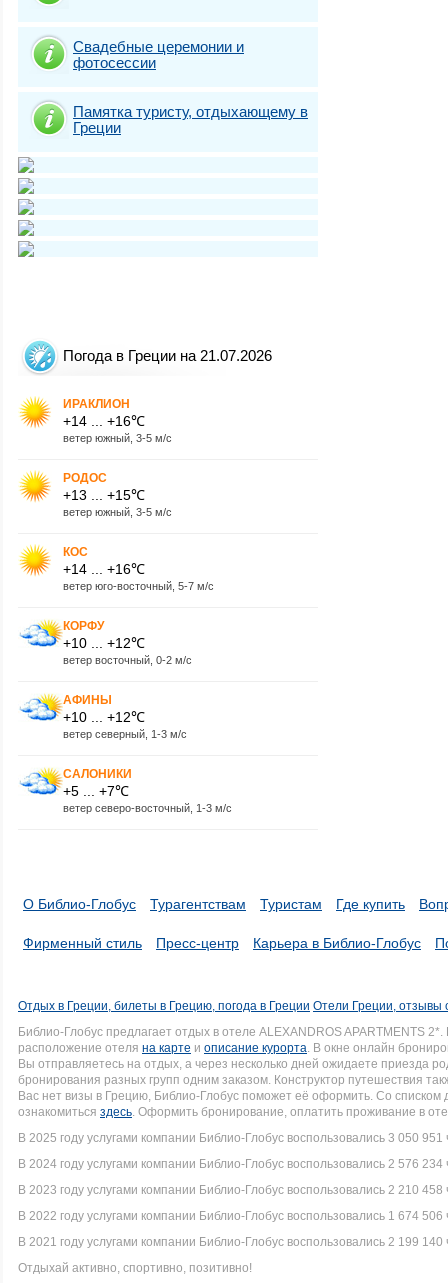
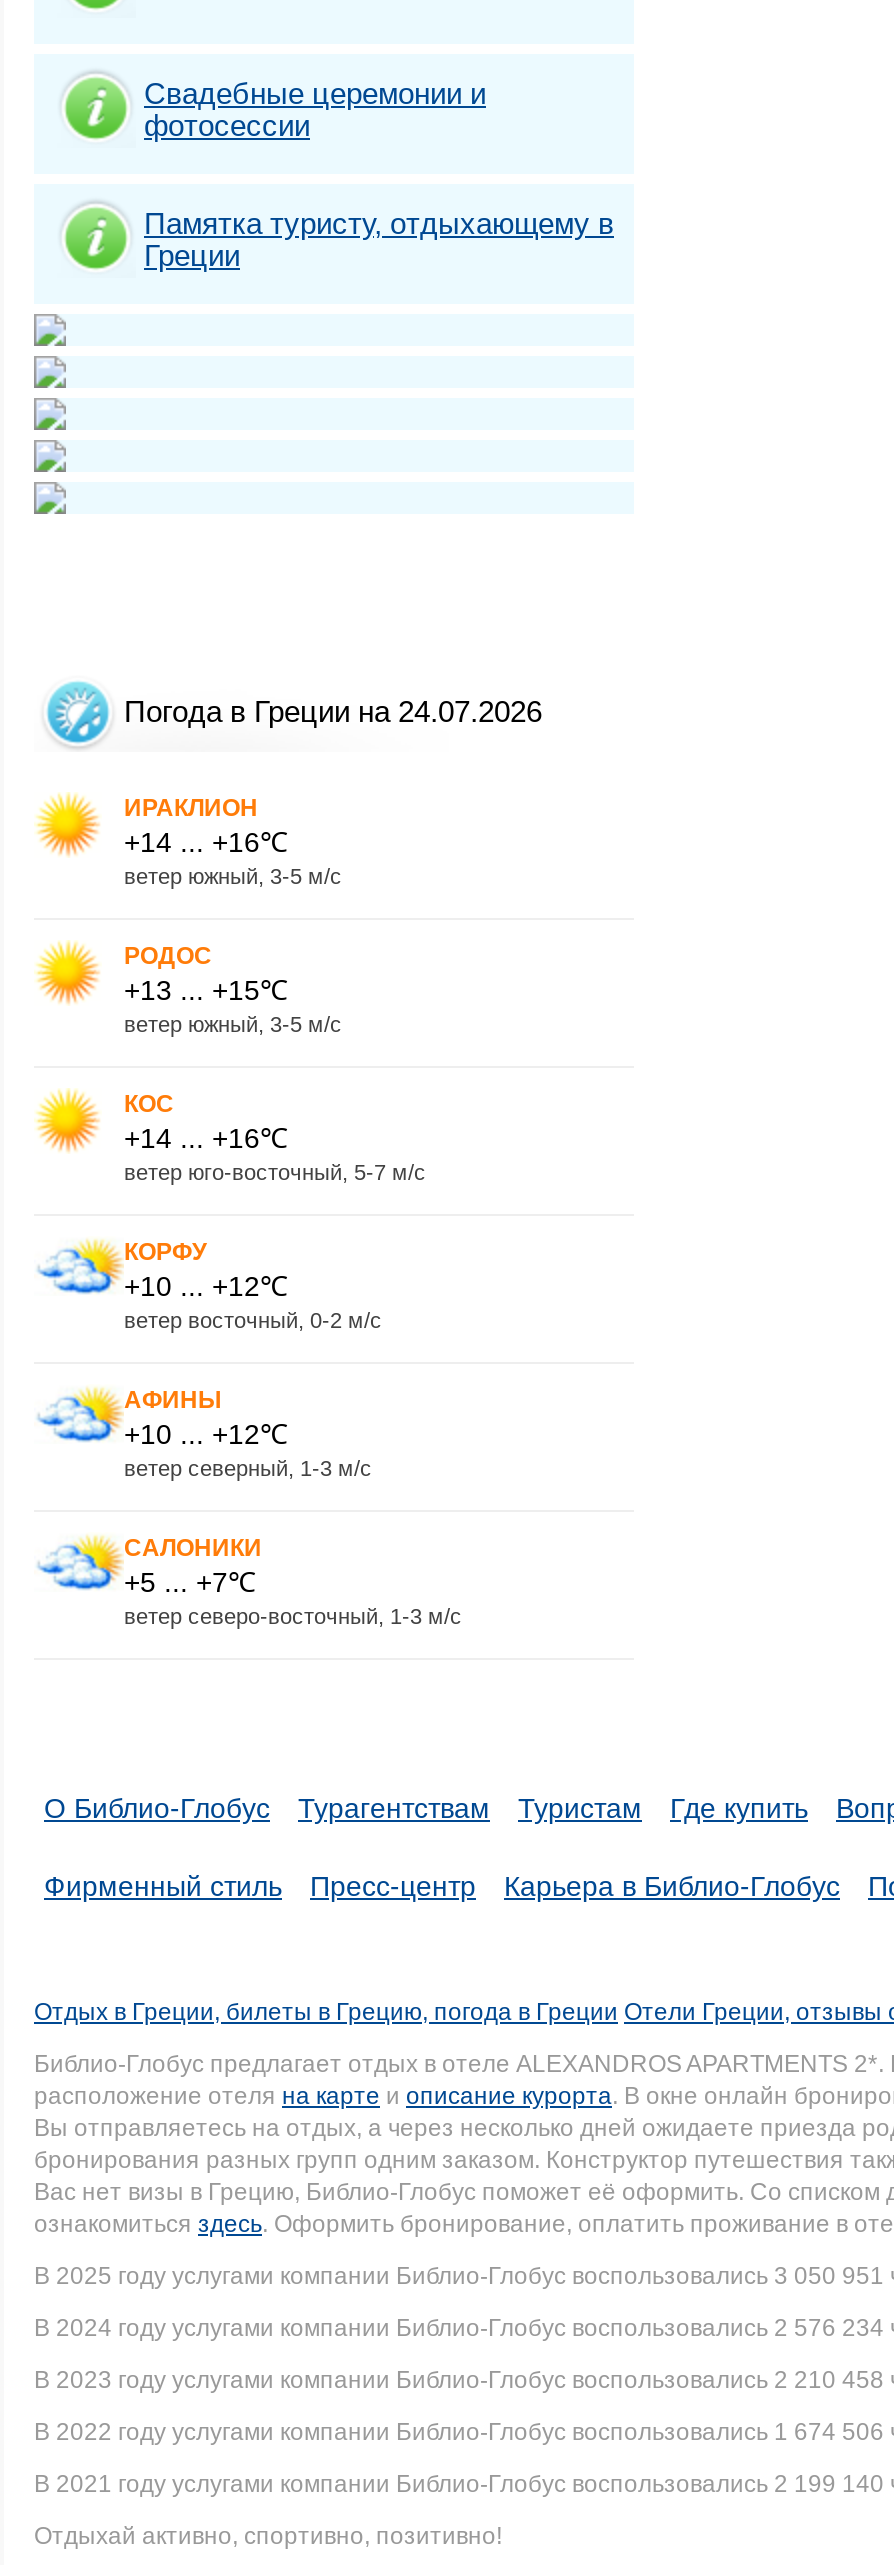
[63,347,272,364] Погода в Греции на 21.07.2026 -> [124,694,542,728] Погода в Греции на 24.07.2026

